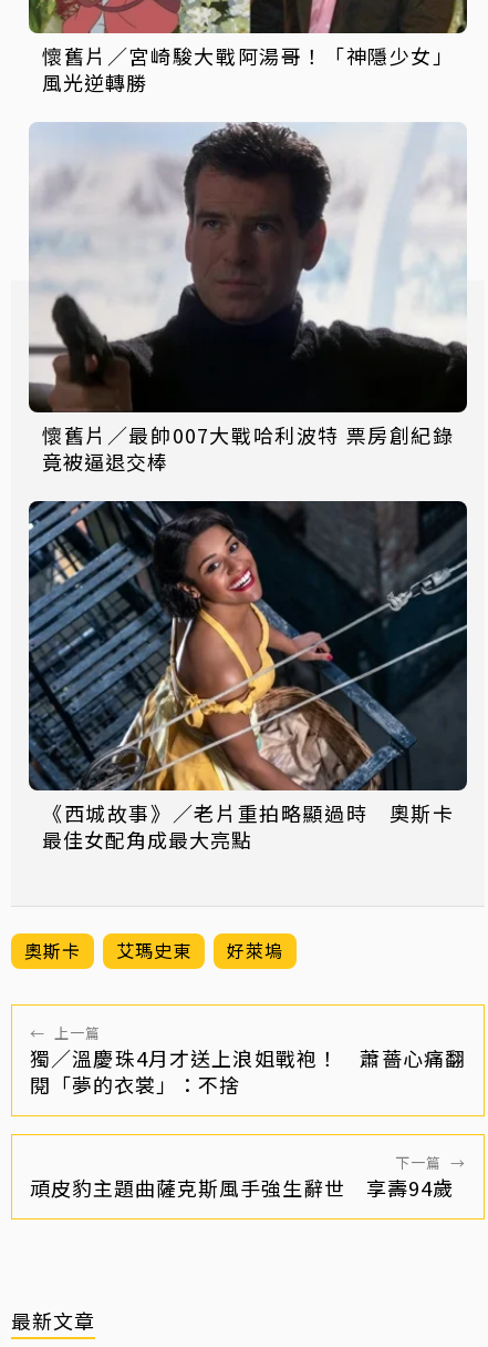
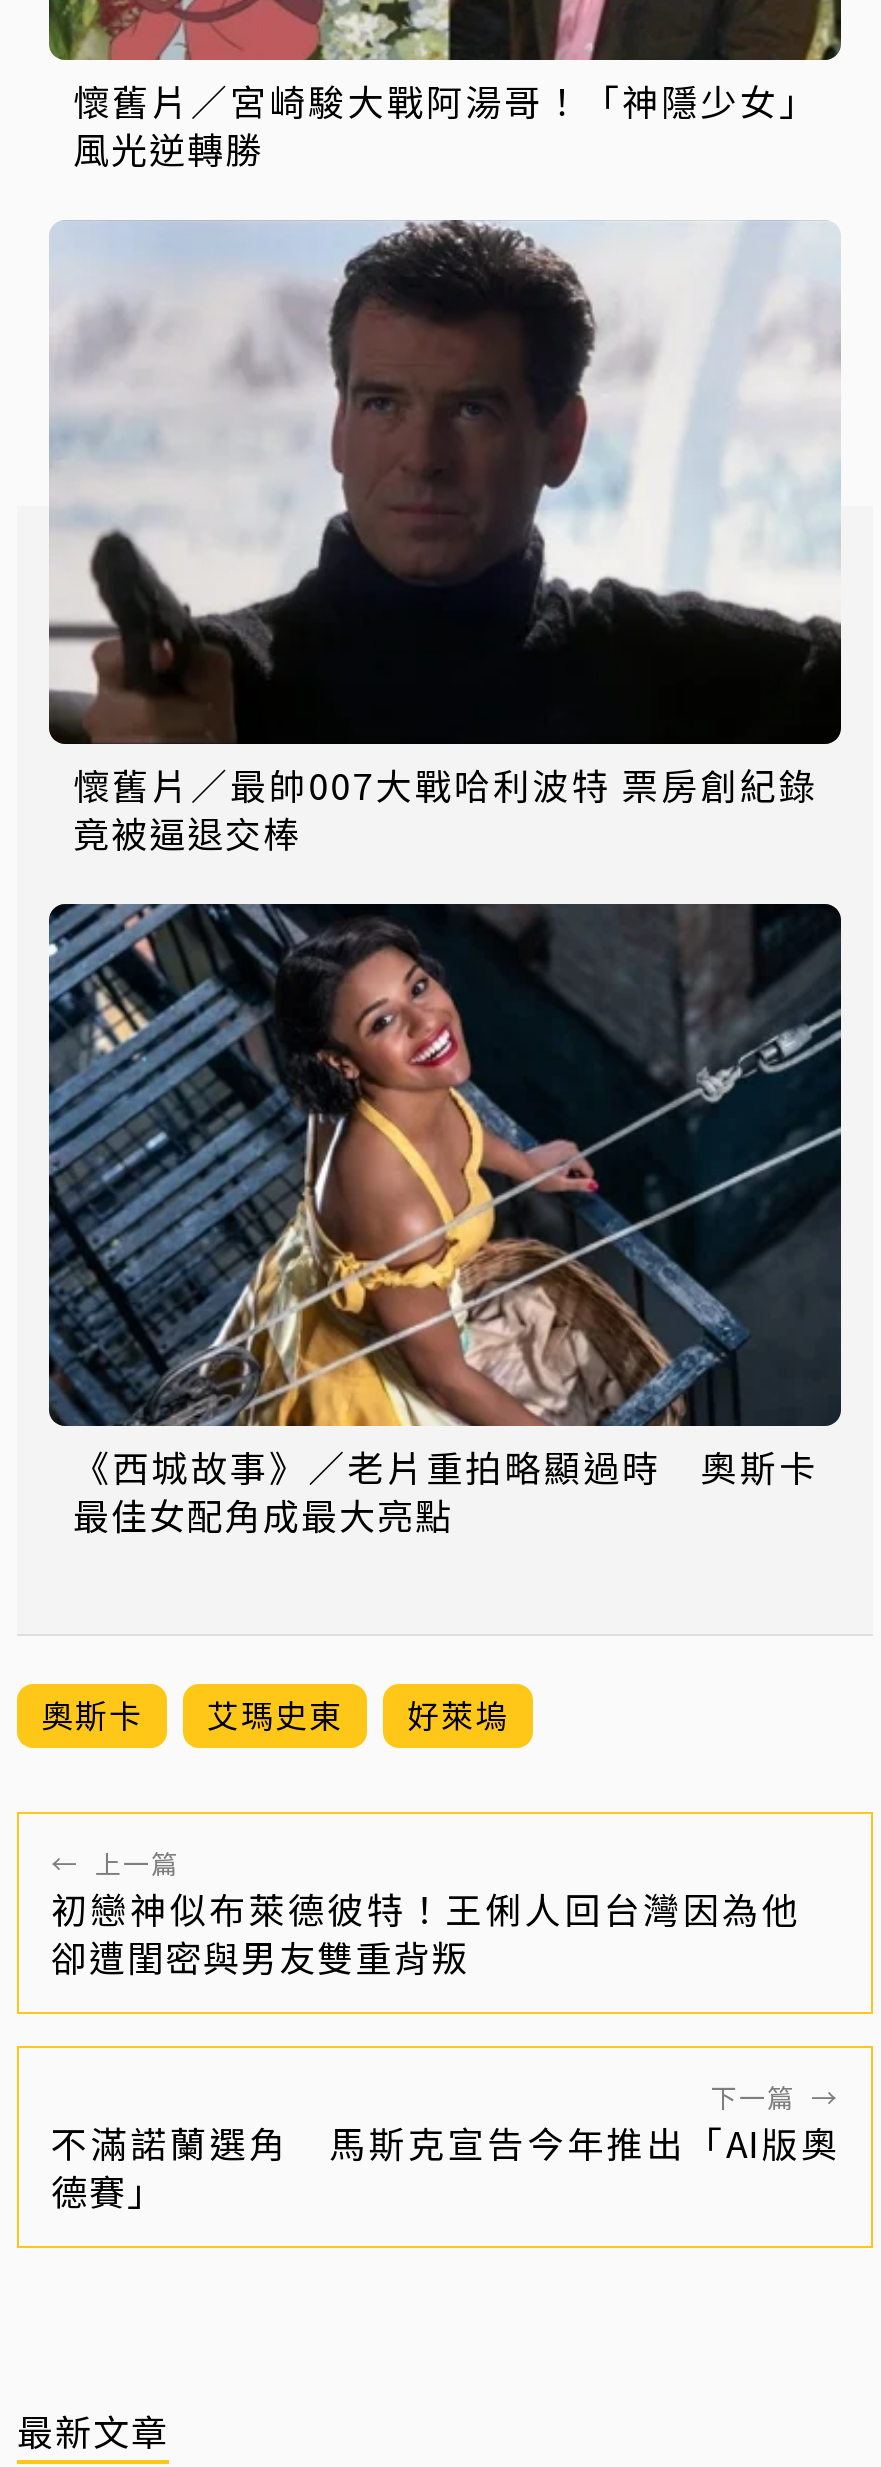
[30,1043,466,1099] 獨／溫慶珠4月才送上浪姐戰袍！ 蕭薔心痛翻 | 閱「夢的衣裳」：不捨 -> [51,1882,839,1982] 初戀神似布萊德彼特！王俐人回台灣因為他 | 卻遭閨密與男友雙重背叛
[30,1173,454,1202] 頑皮豹主題曲薩克斯風手強生辭世 享壽94歲 -> [51,2116,839,2216] 不滿諾蘭選角 馬斯克宣告今年推出「AI版奧 | 德賽」

